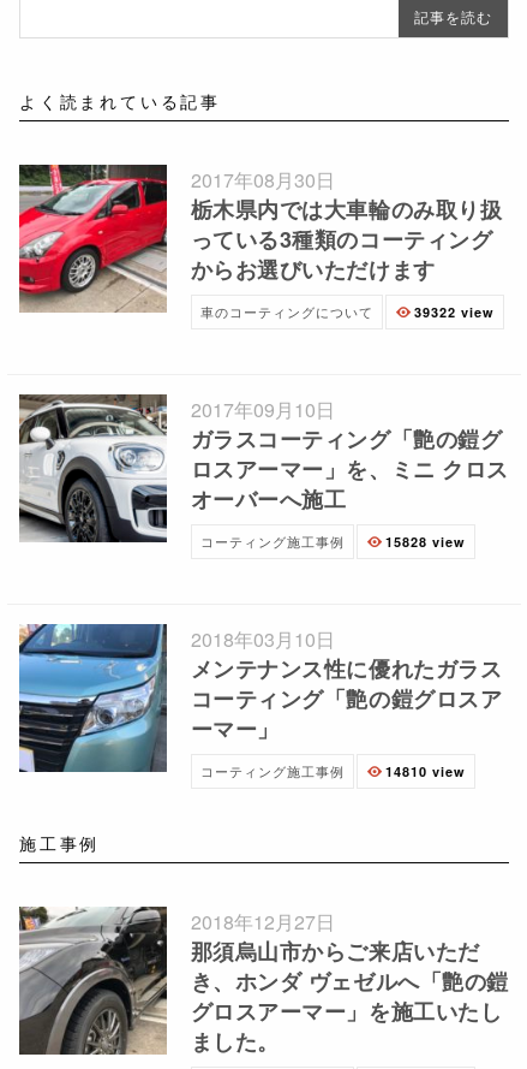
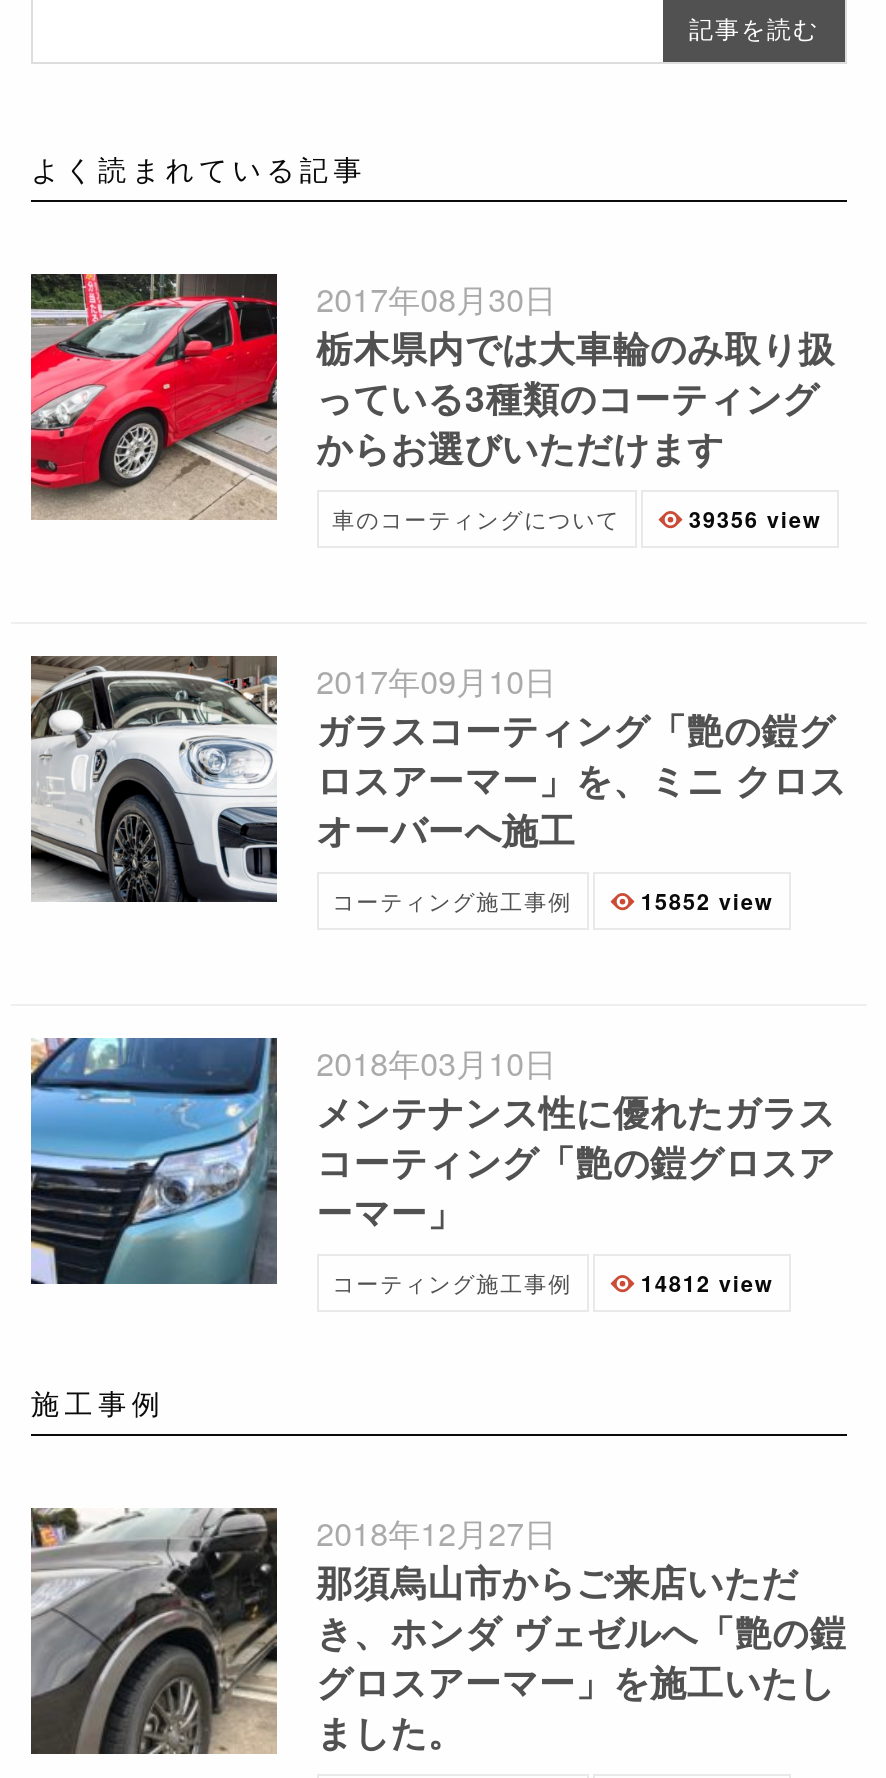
[409,303,494,321] 39322 view -> [681,504,823,534] 39356 view
[380,533,466,551] 15828 view -> [633,886,775,916] 15852 view
[380,762,466,781] 14810 view -> [633,1268,775,1298] 14812 view

